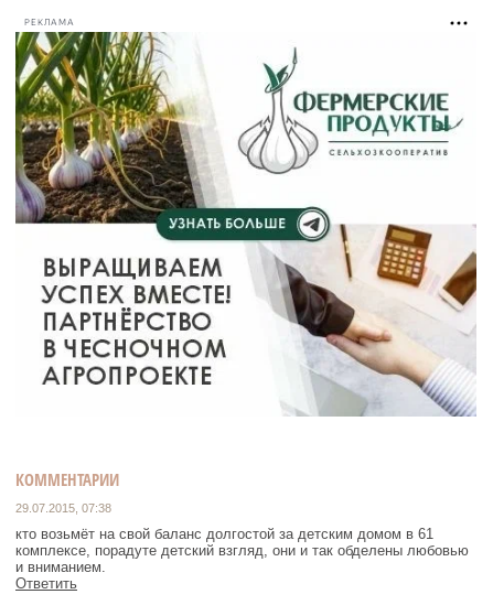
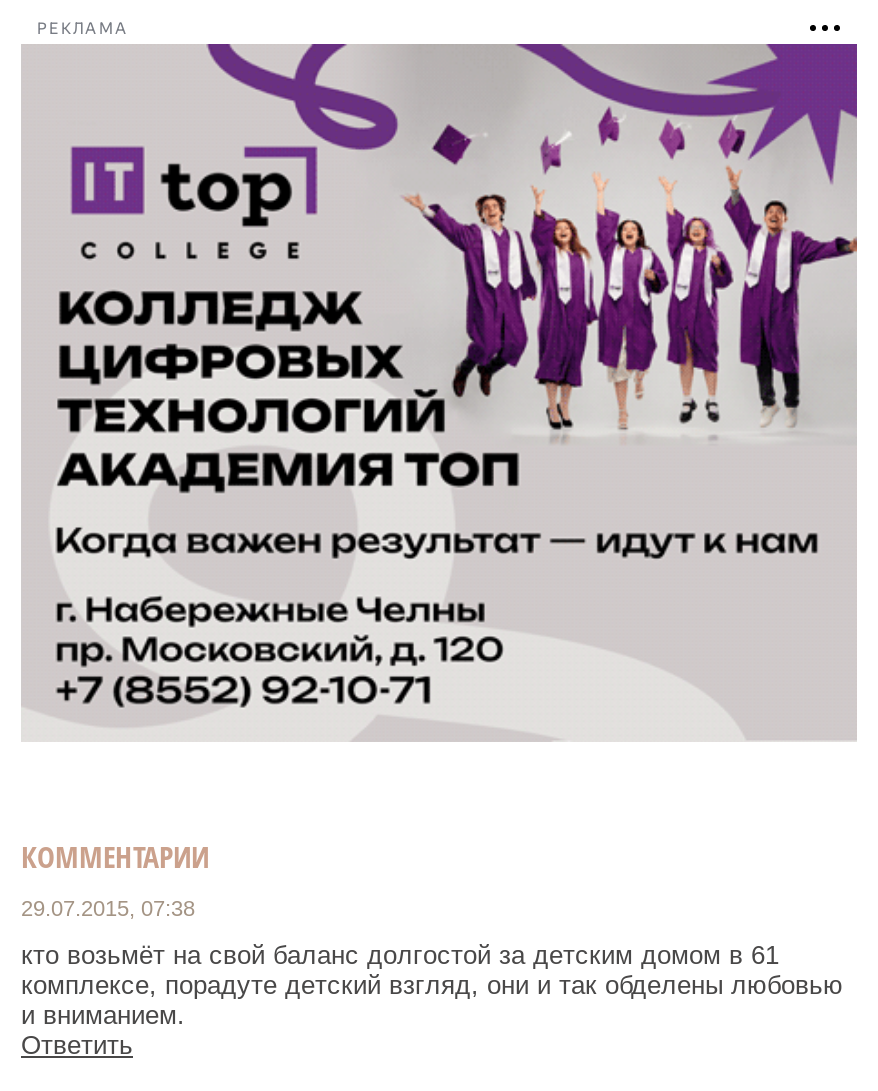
[14,31,478,417] [image] -> [21,41,859,741] [image]

